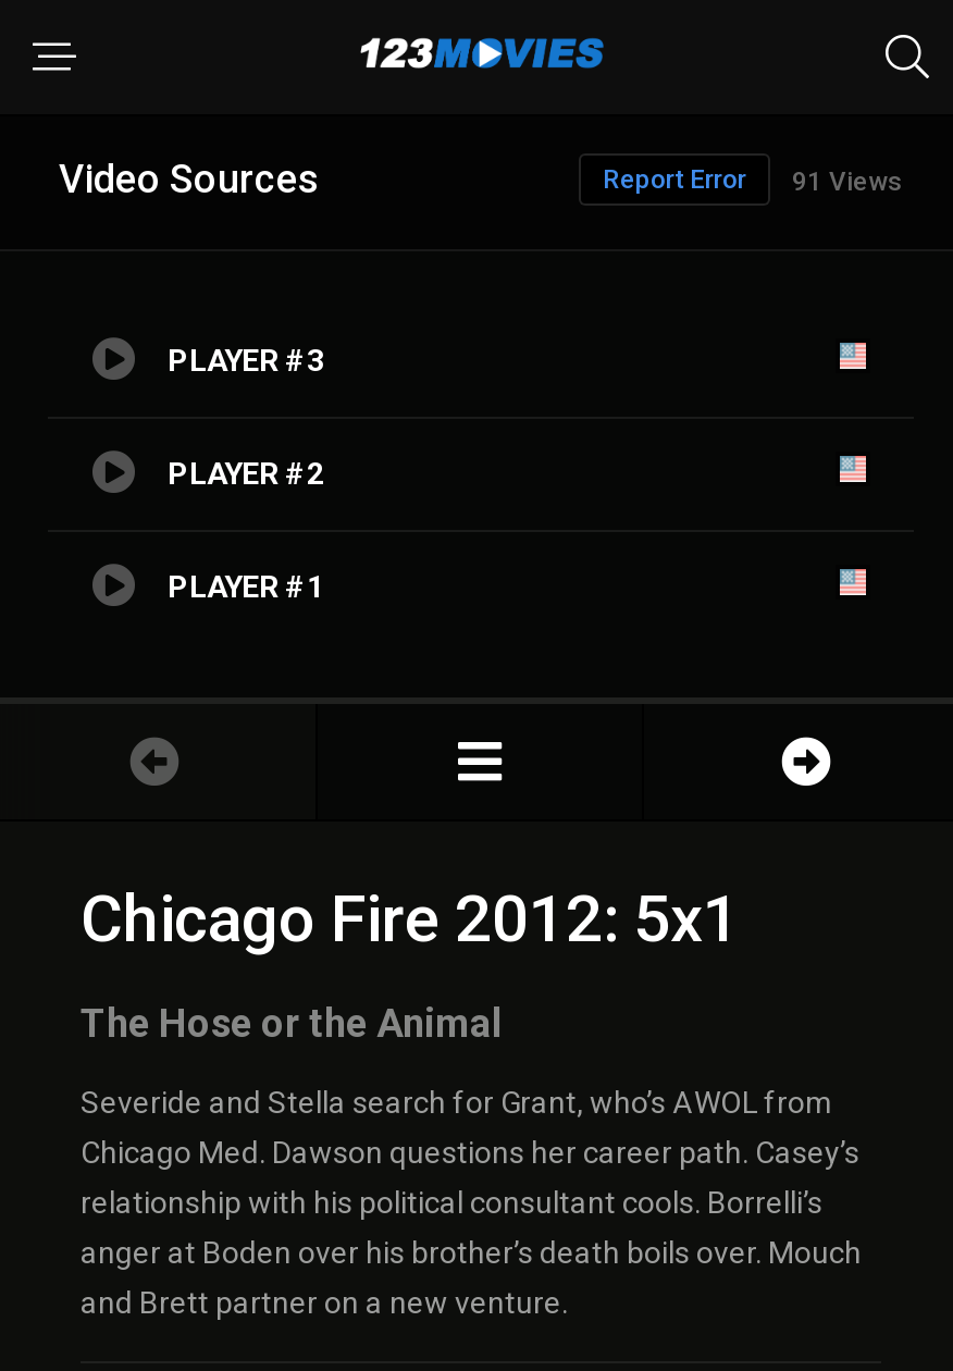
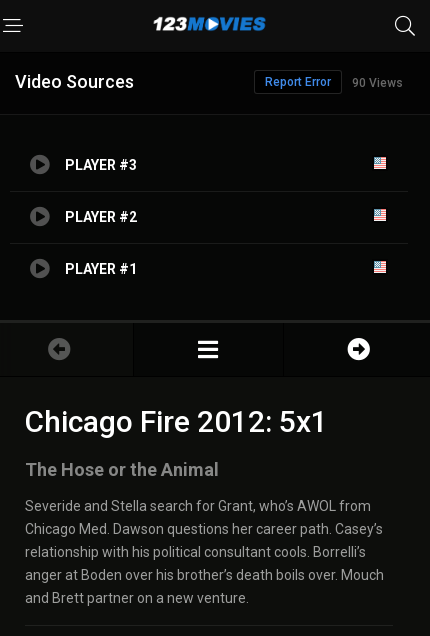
[603,164,903,197] Report Error 91 Views -> [265,75,403,90] Report Error 90 Views

